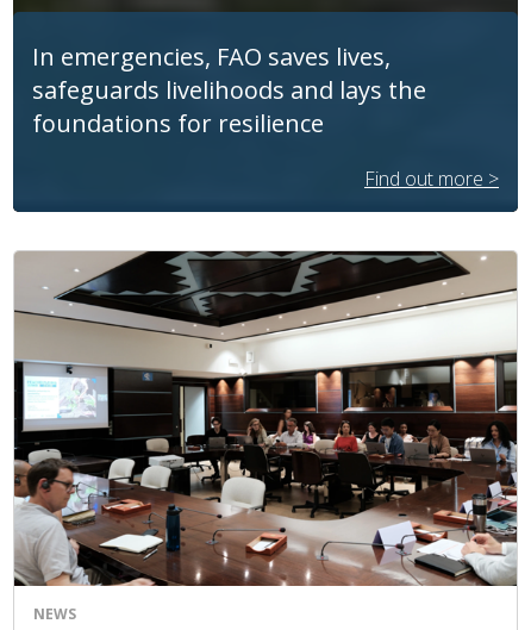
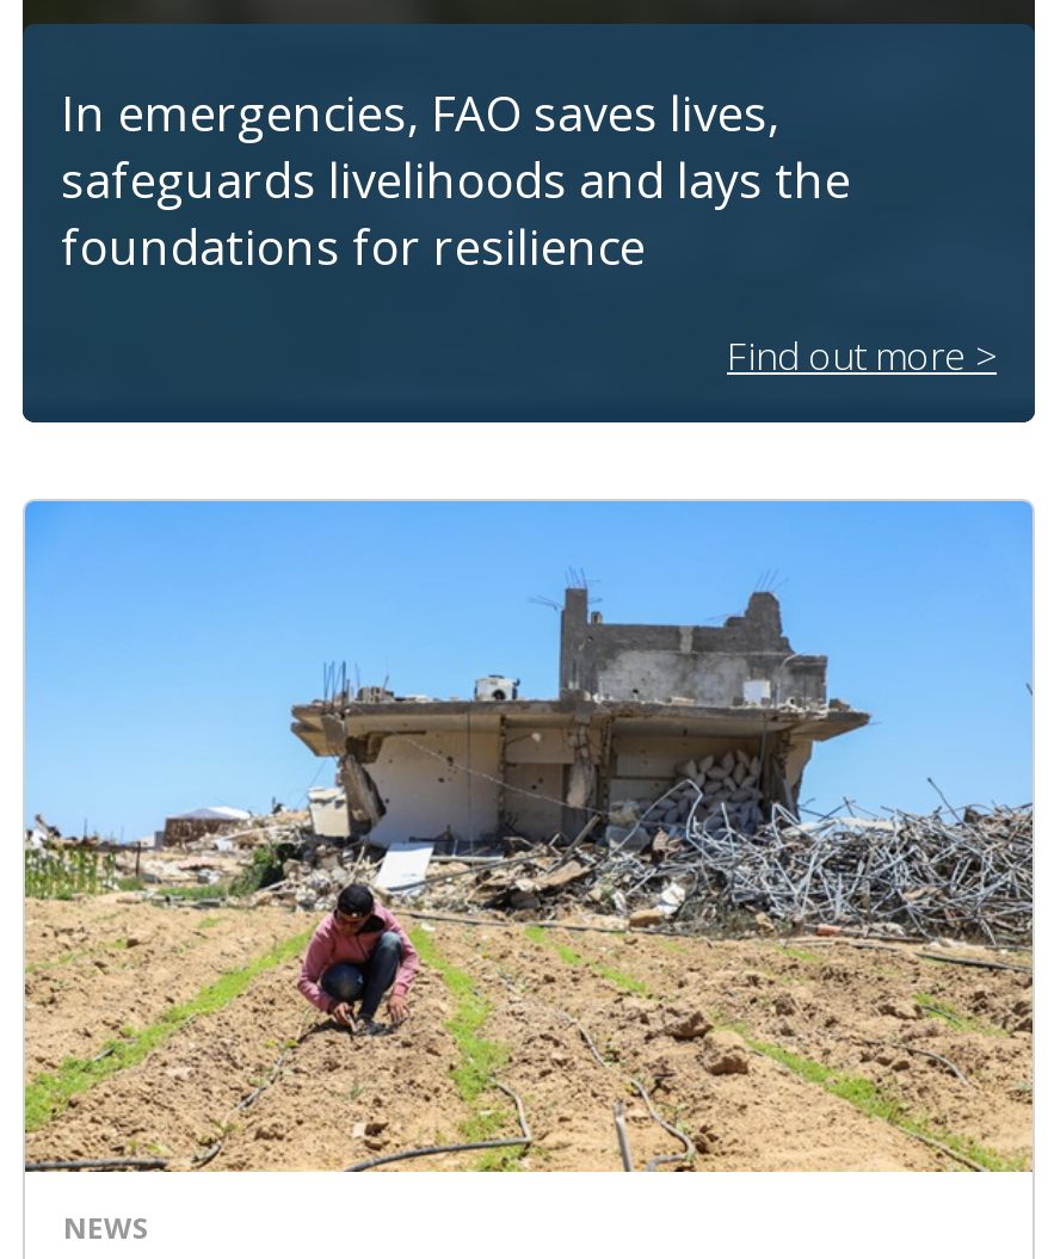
[13,250,518,587] [image] -> [23,498,1035,1173] [image]

